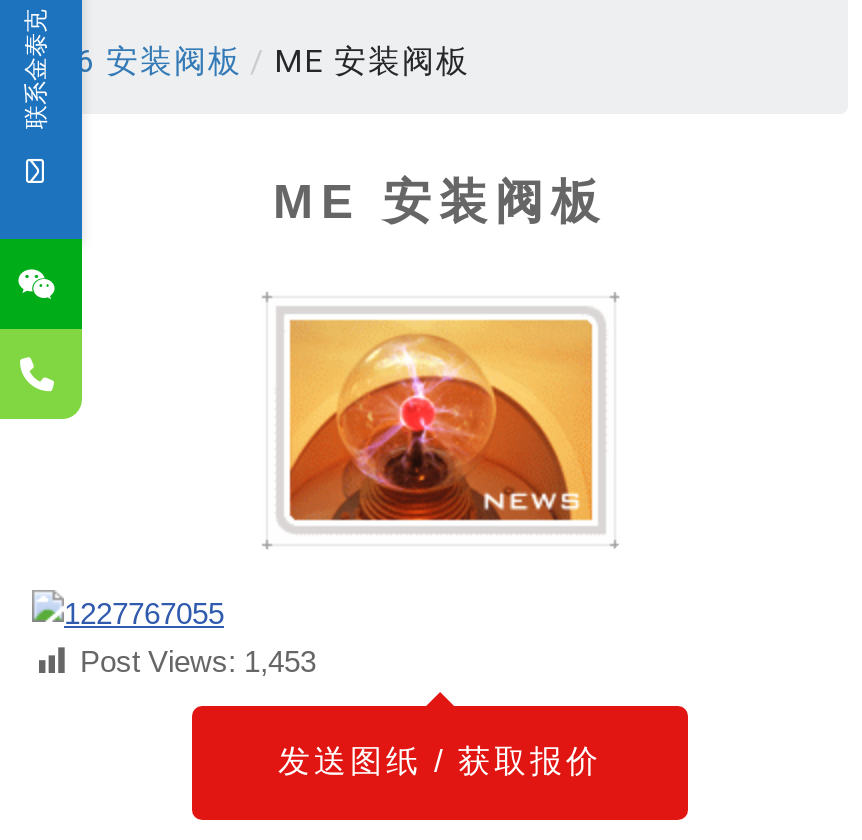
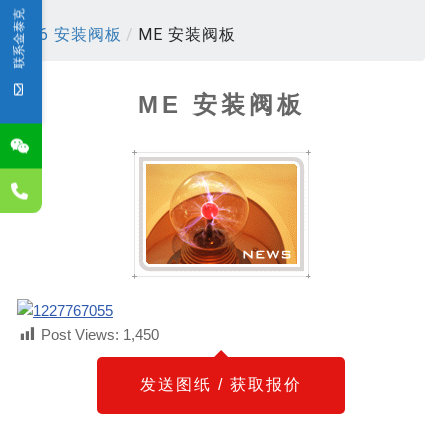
[80,644,316,678] Post Views: 1,453 -> [41,326,159,343] Post Views: 1,450

